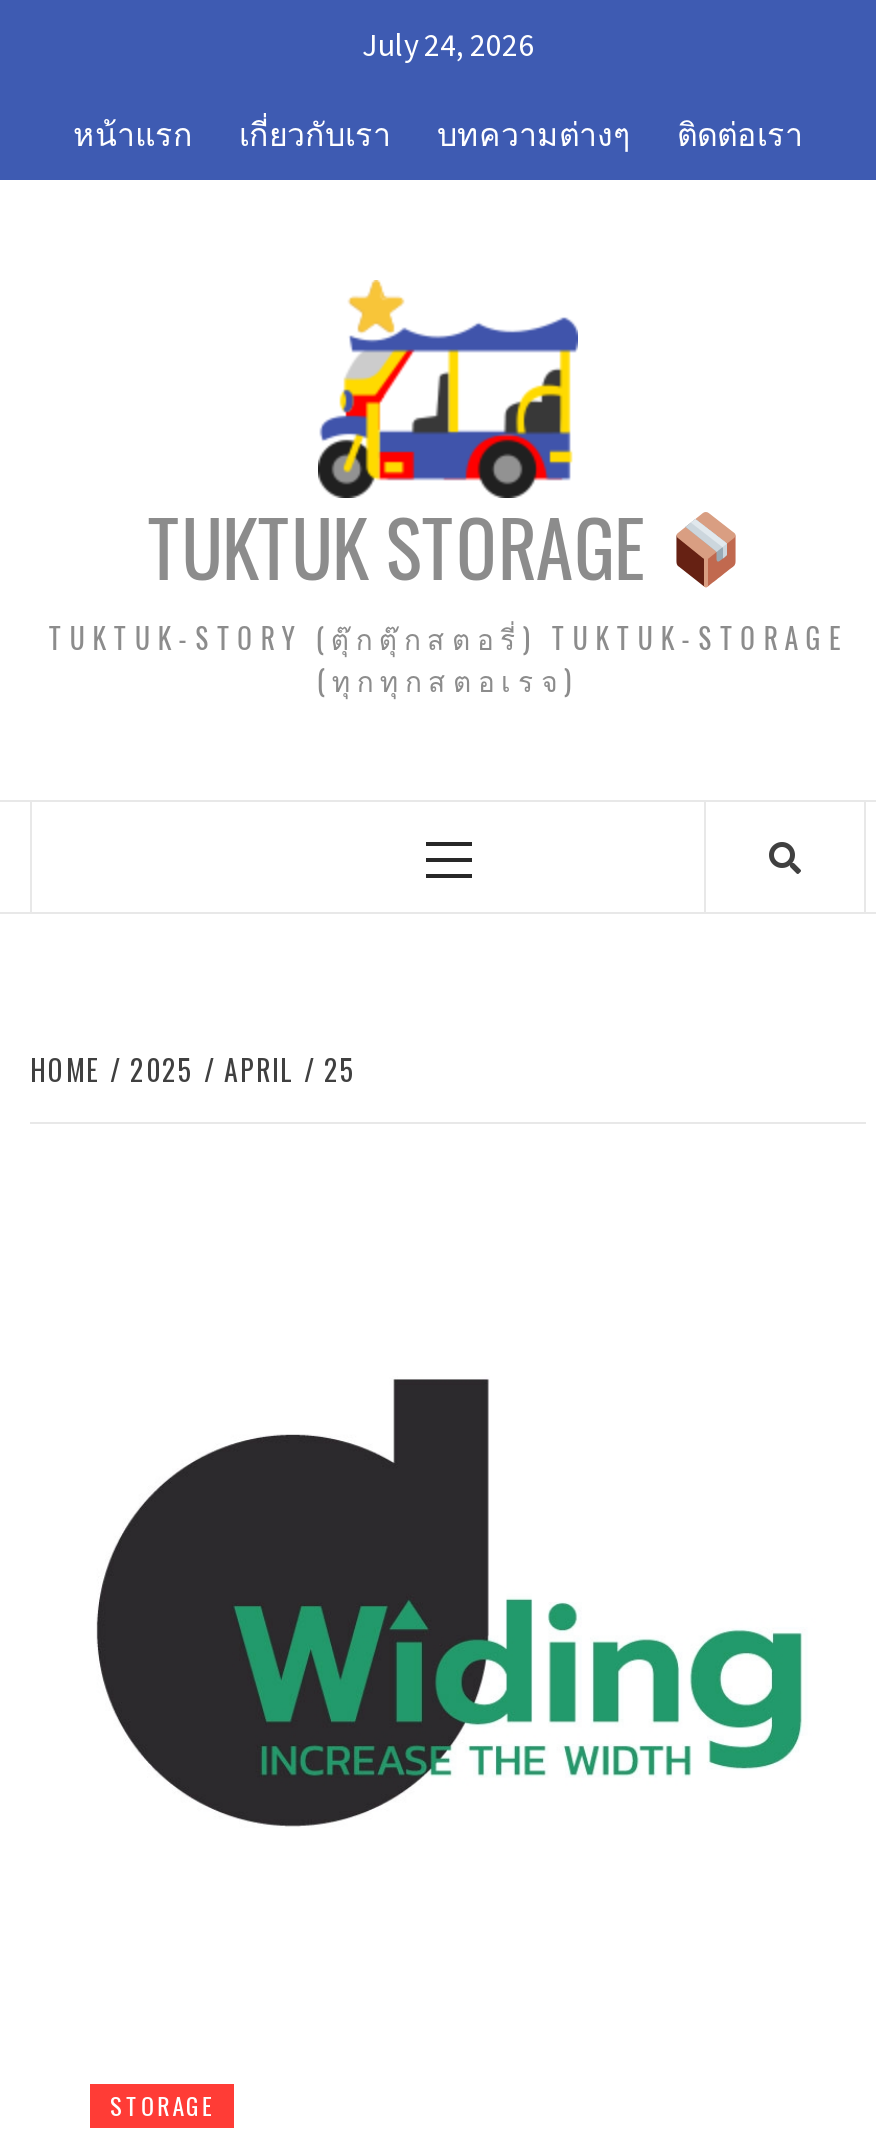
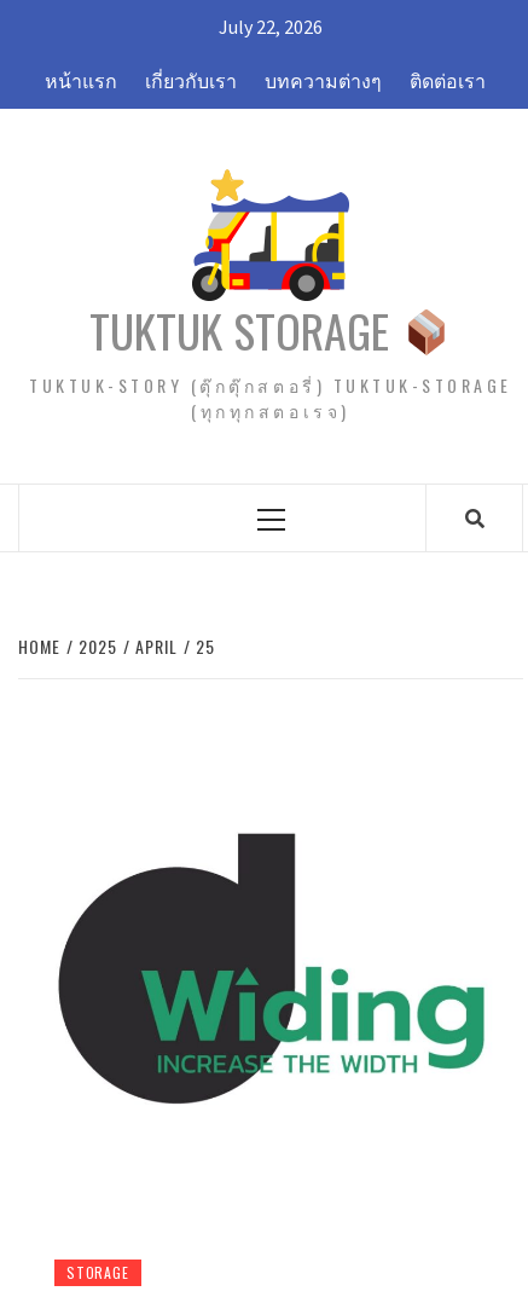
[362,24,534,64] July 24, 2026 -> [219,15,323,39] July 22, 2026

